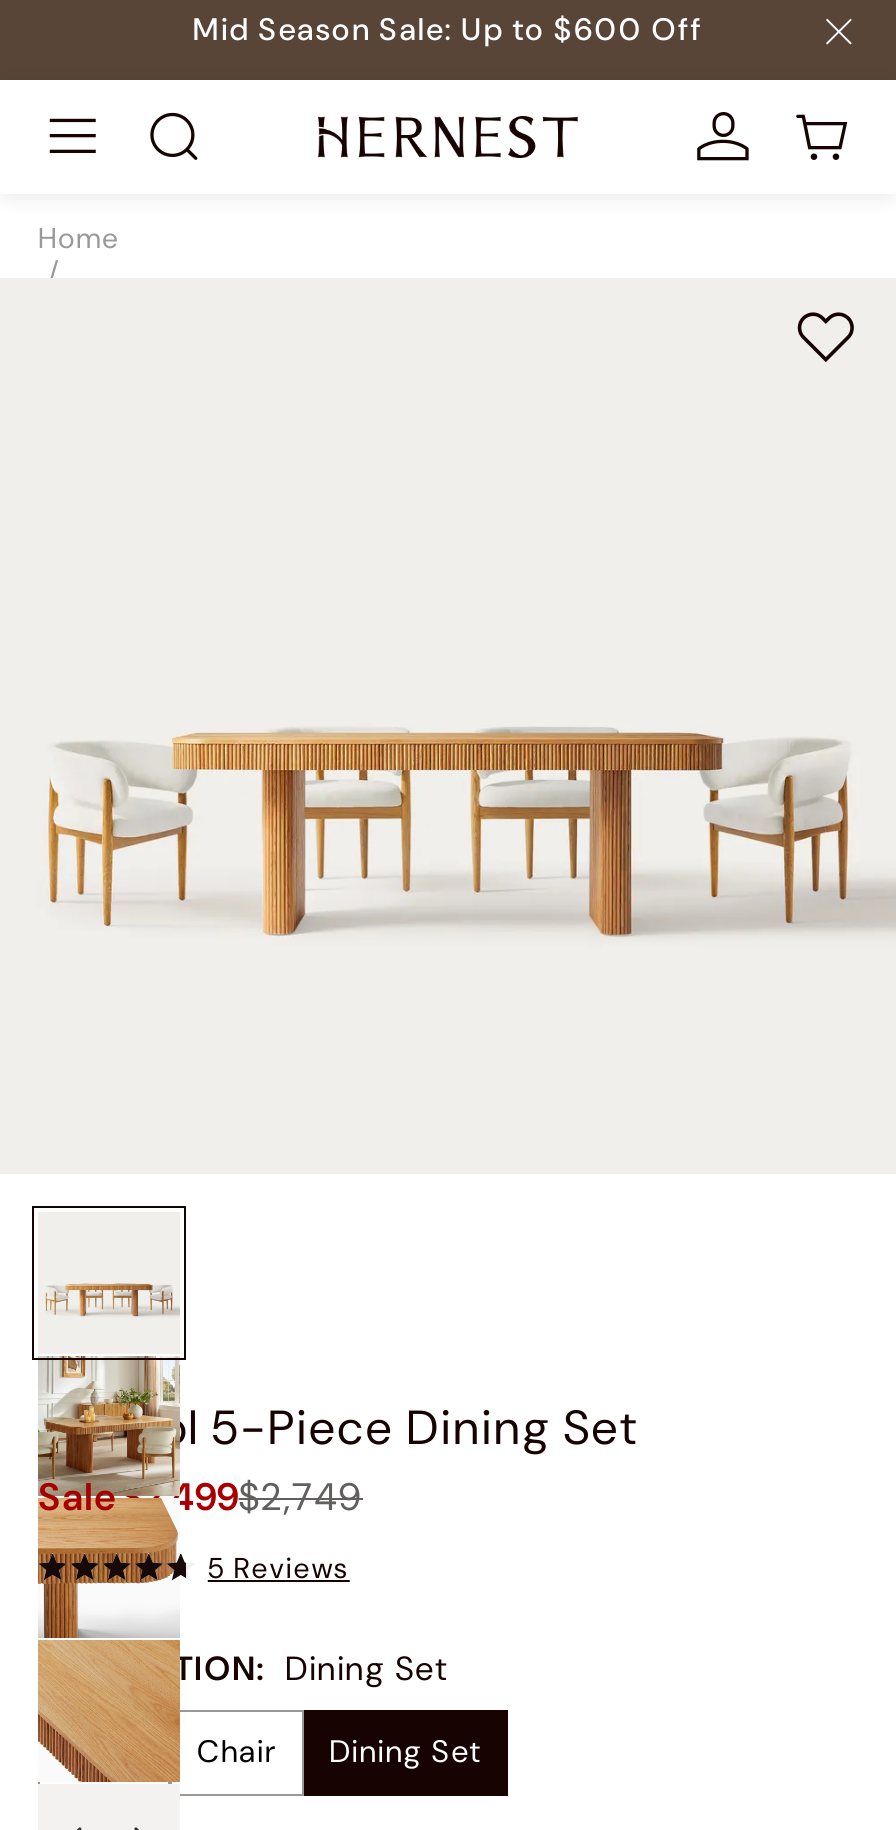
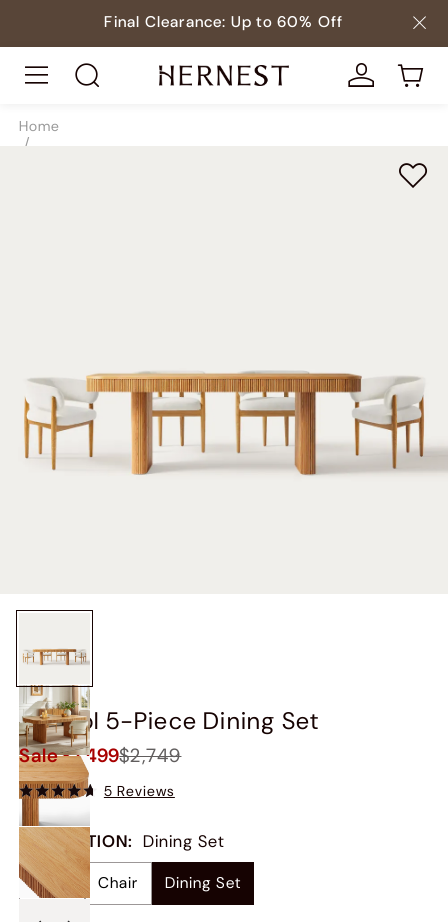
[193,11,703,51] Mid Season Sale: Up to $600 Off -> [104,12,343,32] Final Clearance: Up to 60% Off

